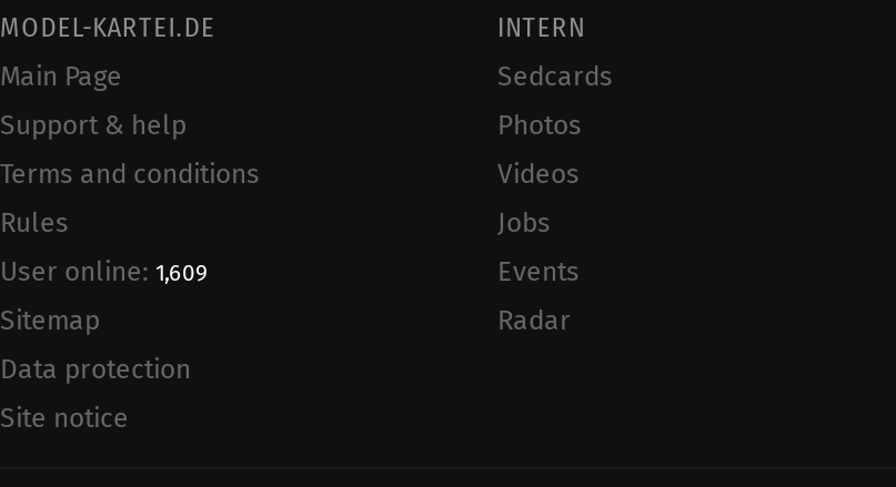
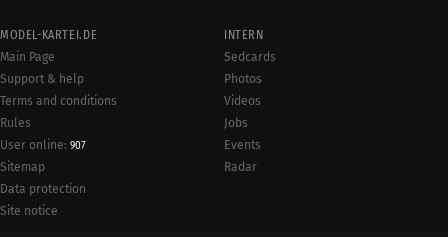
[0,255,207,286] User online: 1,609 -> [0,138,86,152] User online: 907

